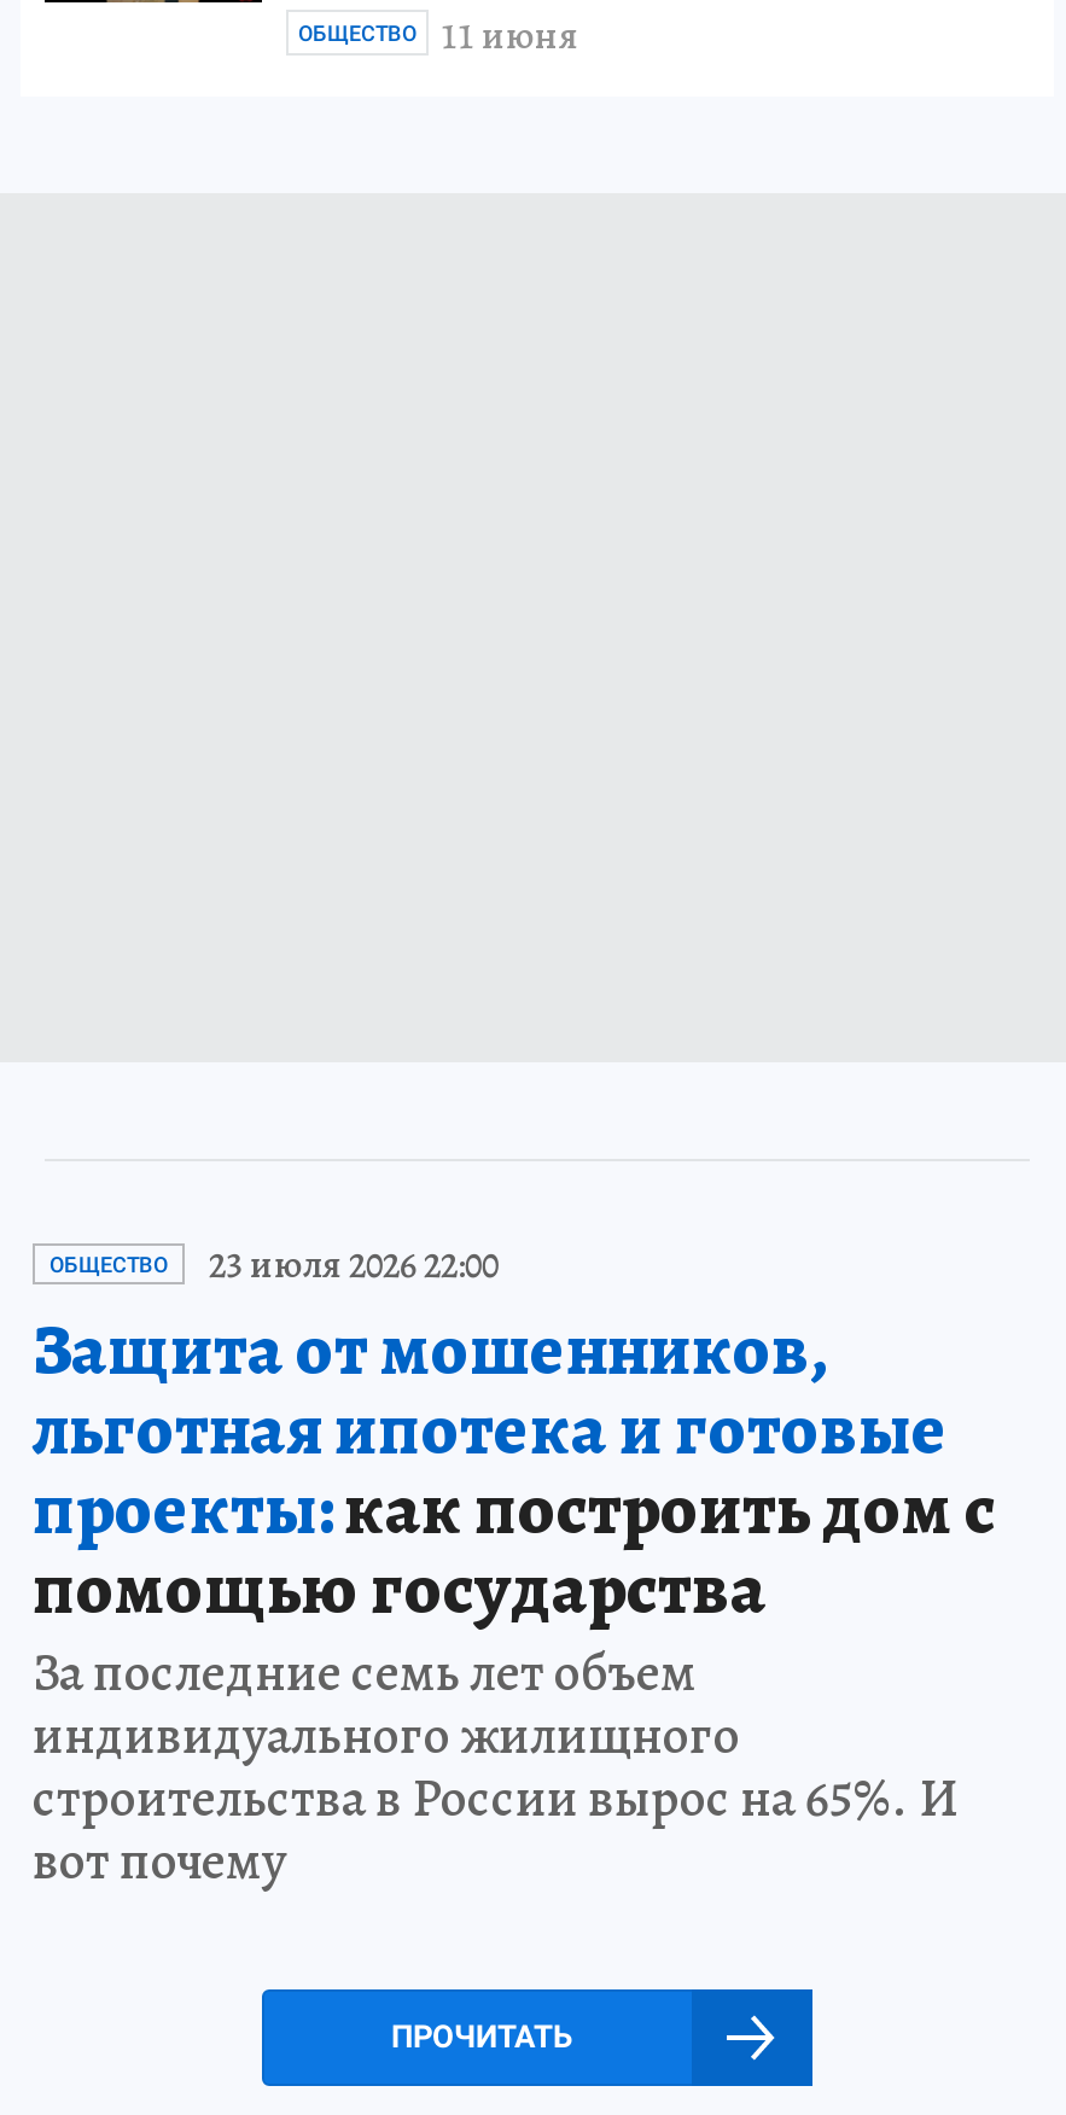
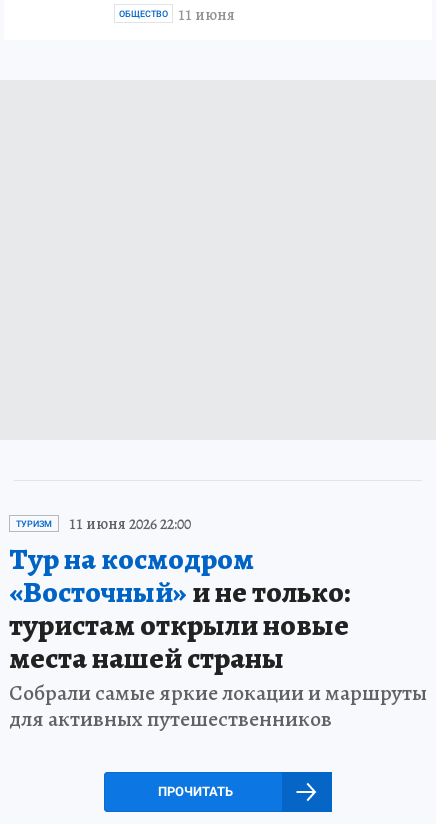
[33,1238,996,1897] ОБЩЕСТВО | 23 июля 2026 22:00 | Защита от мошенников, | льготная ипотека и готовые | проекты:как построить дом с | помощью государства | За последние семь лет объем | индивидуального жилищного | строительства в России вырос на 65%. И | вот почему -> [9,513,427,734] ТУРИЗМ | 11 июня 2026 22:00 | Тур на космодром | «Восточный»и не только: | туристам открыли новые | места нашей страны | Собрали самые яркие локации и маршруты | для активных путешественников

